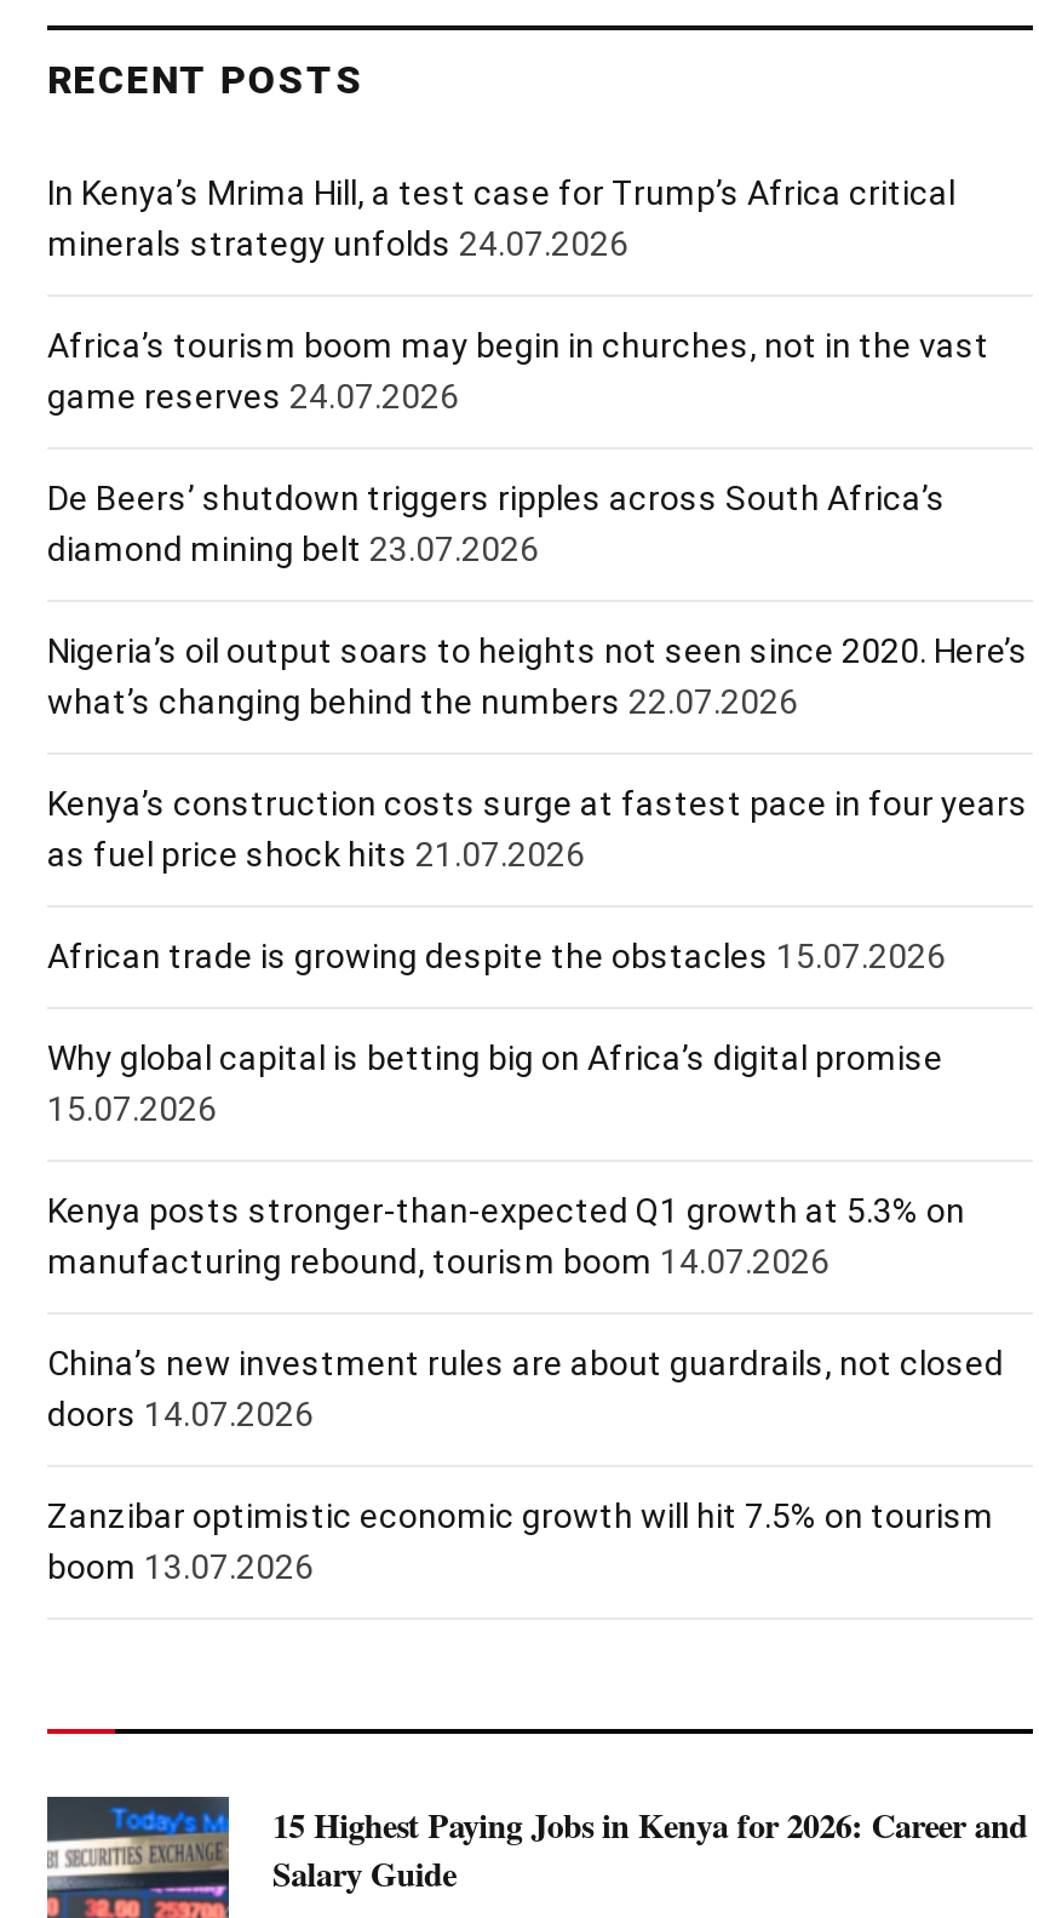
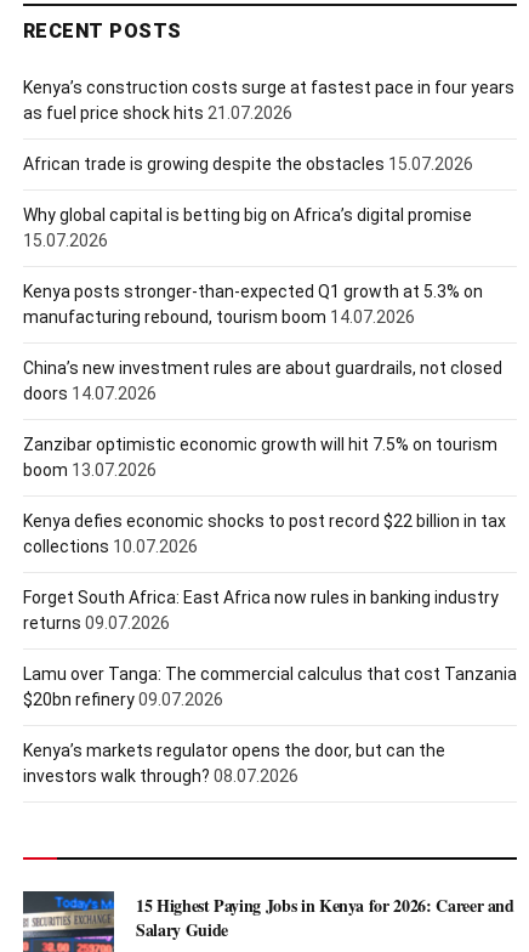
[47,174,1028,722] In Kenya’s Mrima Hill, a test case for Trump’s Africa critical | minerals strategy unfolds 24.07.2026 | Africa’s tourism boom may begin in churches, not in the vast | game reserves 24.07.2026 | De Beers’ shutdown triggers ripples across South Africa’s | diamond mining belt 23.07.2026 | Nigeria’s oil output soars to heights not seen since 2020. Here’s | what’s changing behind the numbers 22.07.2026 -> none
moved [47,785,1028,1587] -> [23,78,514,480]: Kenya’s construction costs surge at fastest pace in four years | as fuel price shock hits 21.07.2026 | African trade is growing despite the obstacles 15.07.2026 | ... | Zanzibar optimistic economic growth will hit 7.5% on tourism | boom 13.07.2026
none -> [23,512,517,786] Kenya defies economic shocks to post record $22 billion in tax | collections 10.07.2026 | Forget South Africa: East Africa now rules in banking industry | returns 09.07.2026 | Lamu over Tanga: The commercial calculus that cost Tanzania | $20bn refinery 09.07.2026 | Kenya’s markets regulator opens the door, but can the | investors walk through? 08.07.2026

